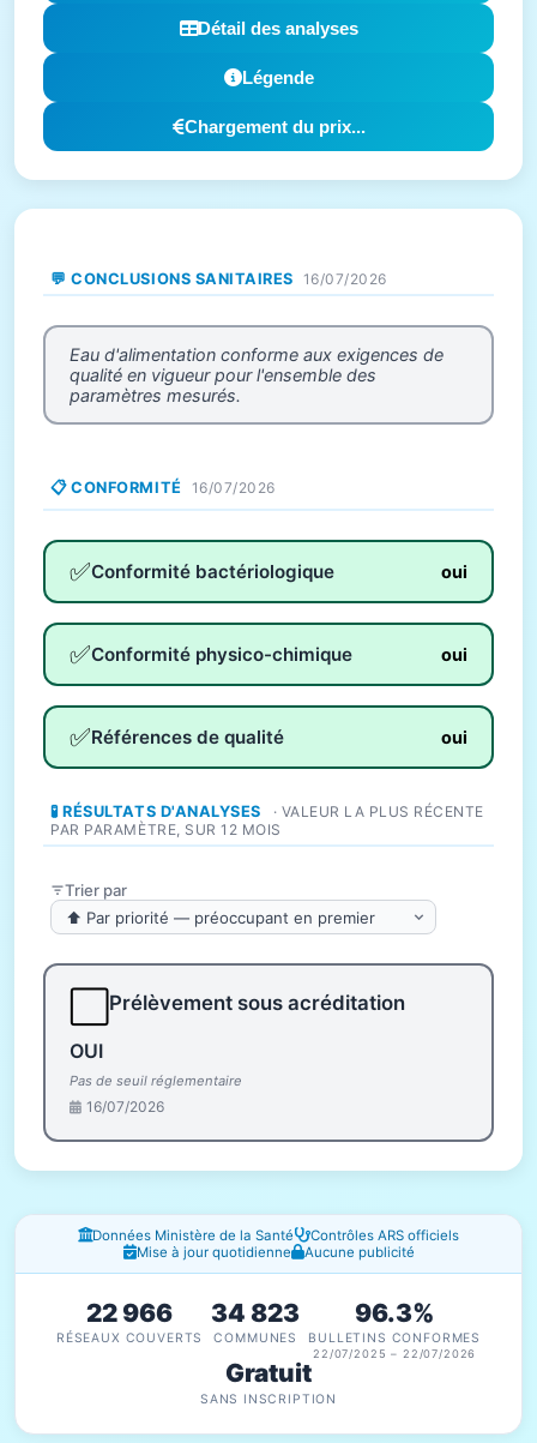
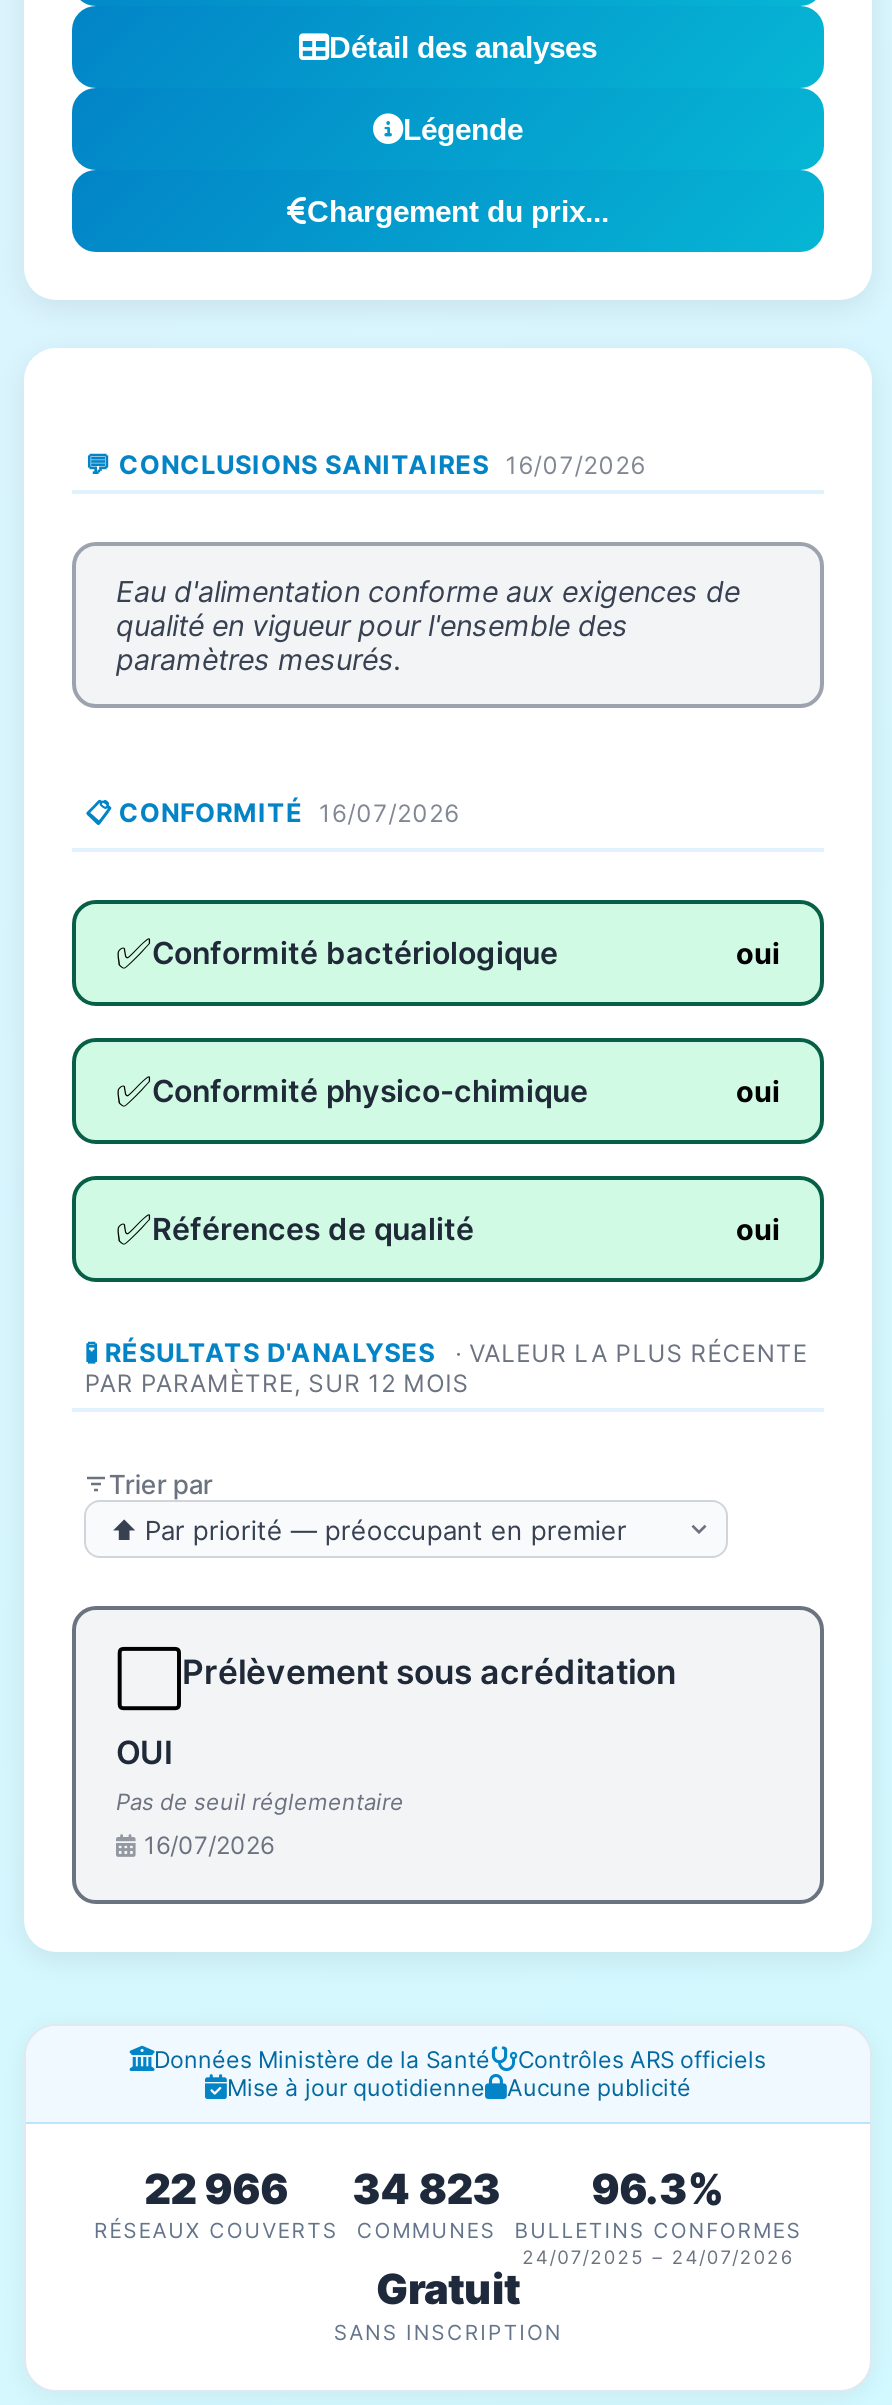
[313,1347,476,1361] 22/07/2025 – 22/07/2026 -> [522,2247,794,2269] 24/07/2025 – 24/07/2026

